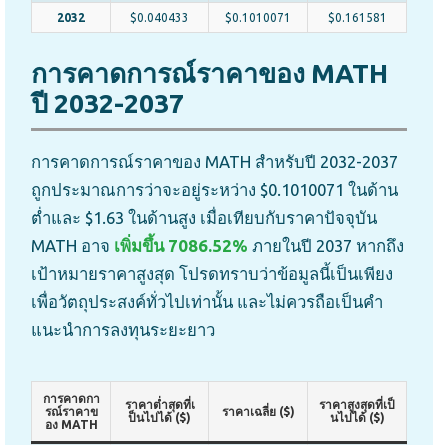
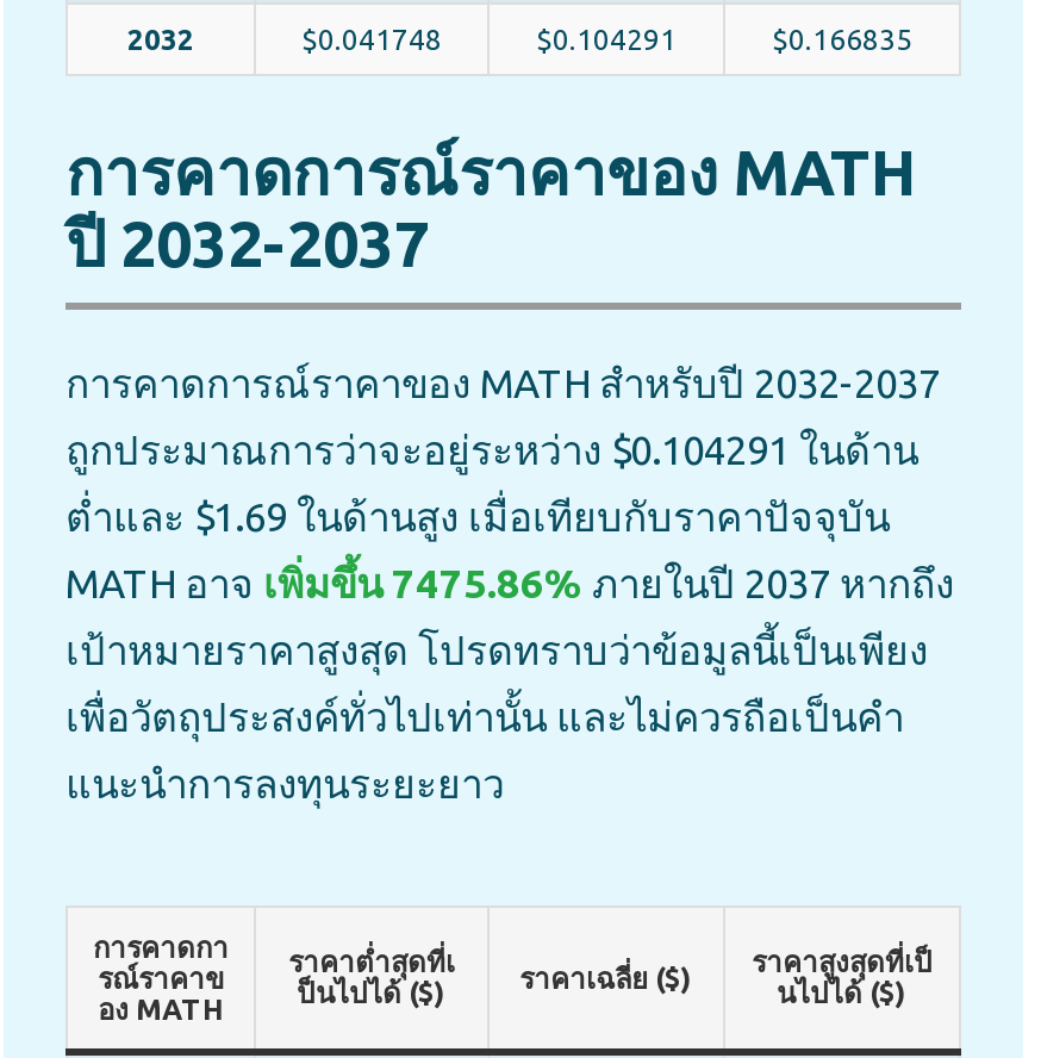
[130,11,189,24] $0.040433 -> [301,23,442,54] $0.041748
[225,11,291,24] $0.1010071 -> [536,23,677,54] $0.104291
[327,11,386,24] $0.161581 -> [772,23,912,54] $0.166835
[31,180,398,199] ถูกประมาณการว่าจะอยู่ระหว่าง $0.1010071 ในด้าน -> [66,426,918,472] ถูกประมาณการว่าจะอยู่ระหว่าง $0.104291 ในด้าน
[31,208,377,227] ต่ำและ $1.63 ในด้านสูง เมื่อเทียบกับราคาปัจจุบัน -> [66,493,890,538] ต่ำและ $1.69 ในด้านสูง เมื่อเทียบกับราคาปัจจุบัน
[31,236,404,255] MATH อาจเพิ่มขึ้น 7086.52%ภายในปี 2037 หากถึง -> [66,560,954,605] MATH อาจเพิ่มขึ้น 7475.86%ภายในปี 2037 หากถึง

